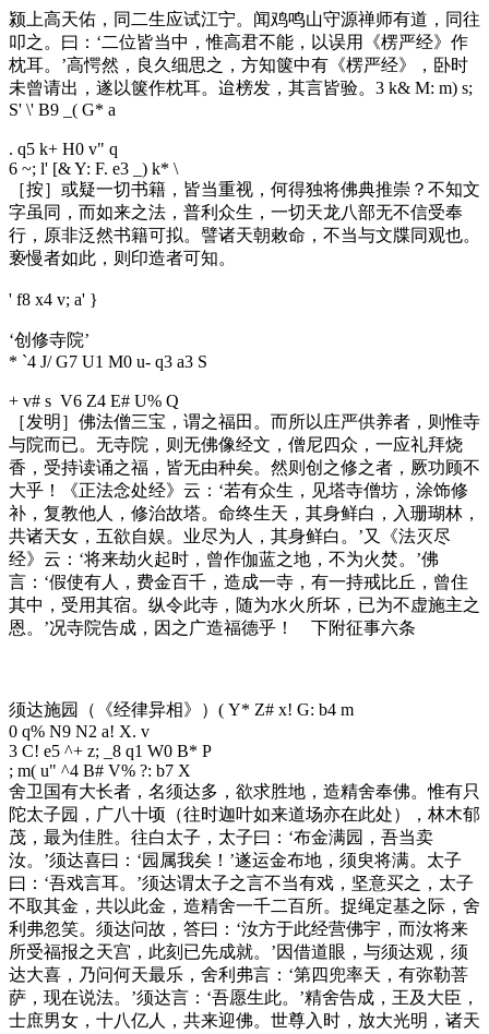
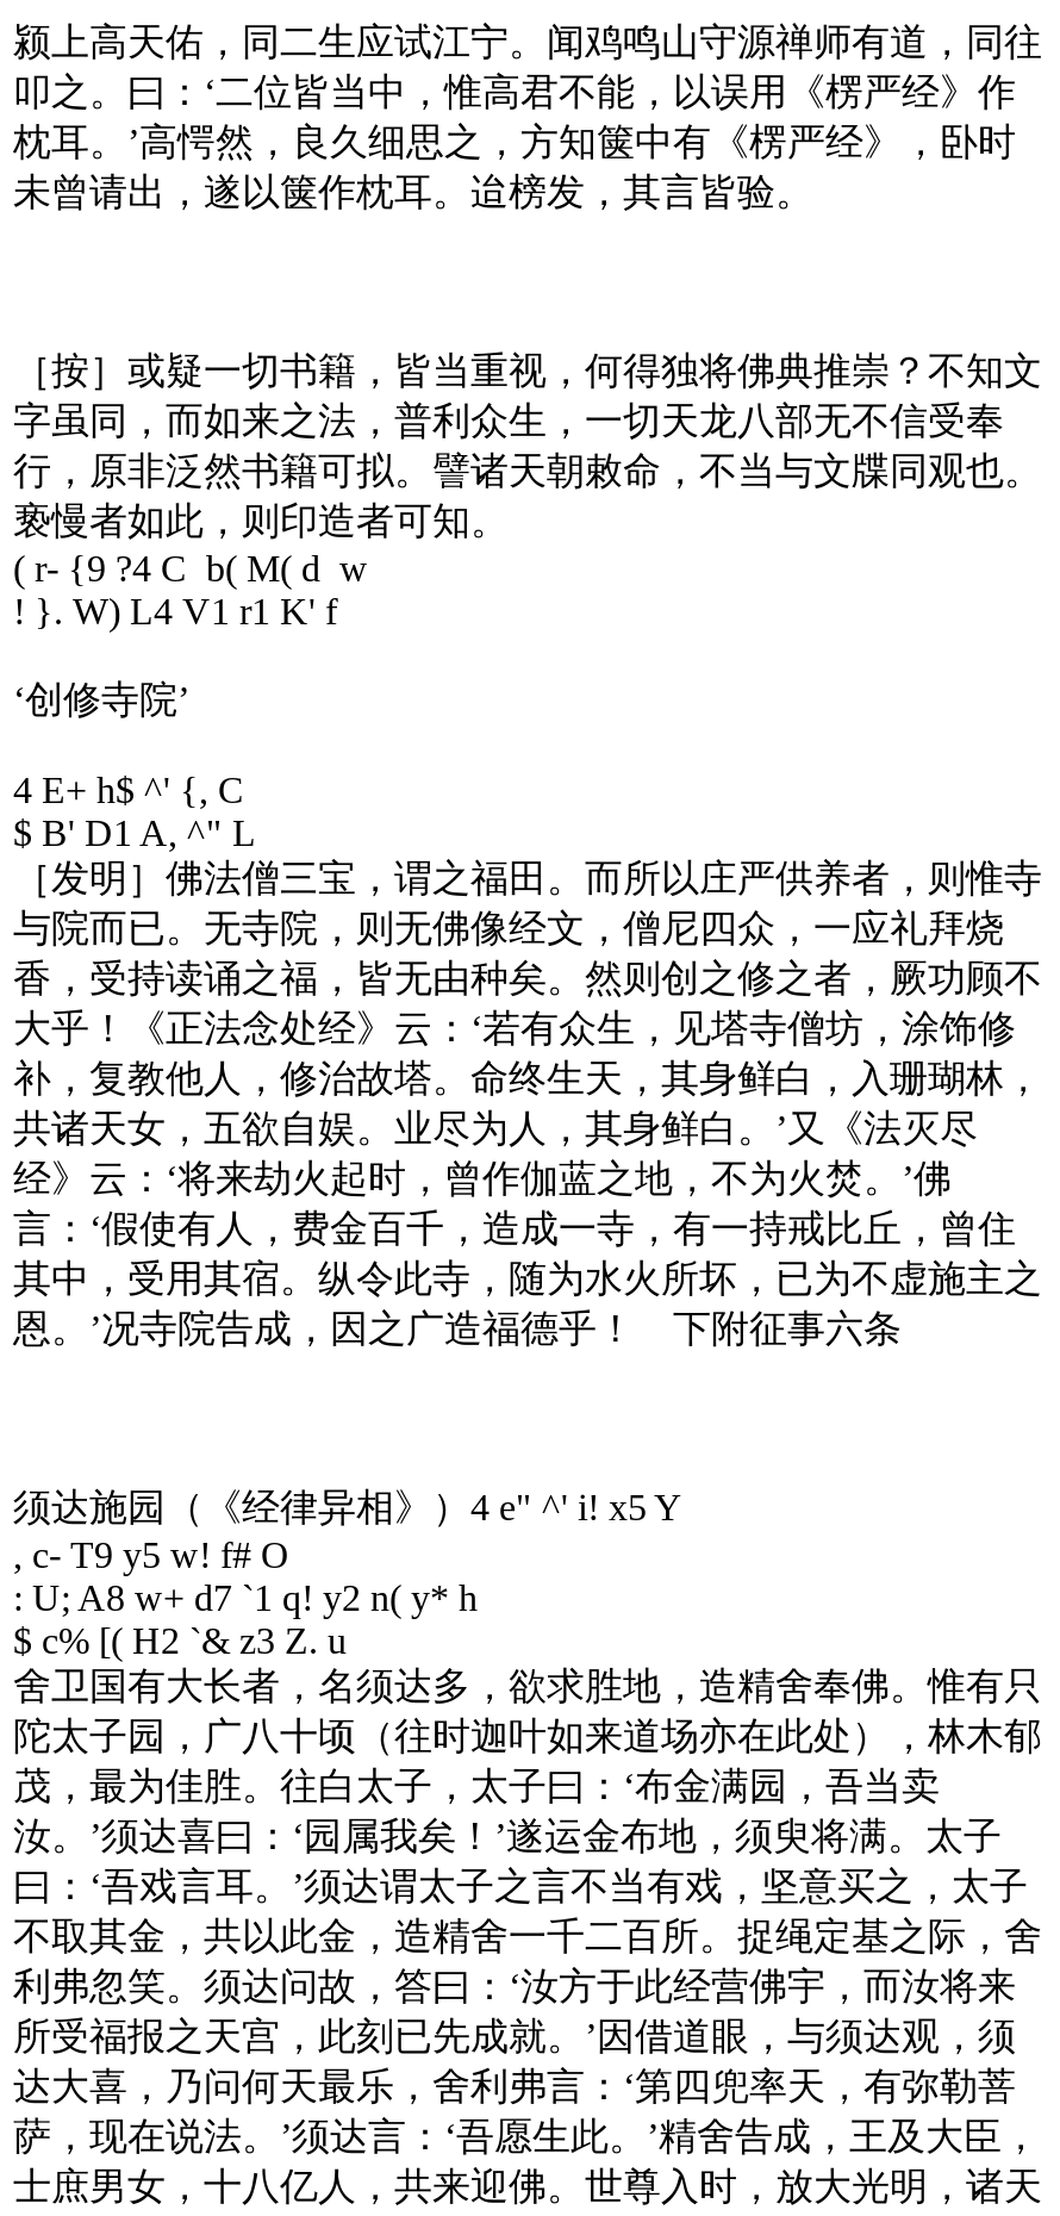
[9,79,473,178] 未曾请出，遂以箧作枕耳。迨榜发，其言皆验。3 k& M: m) s; | S' \' B9 _( G* a | . q5 k+ H0 v" q | 6 ~; l' [& Y: F. e3 _) k* \ -> [13,173,813,213] 未曾请出，遂以箧作枕耳。迨榜发，其言皆验。
[9,291,98,309] ' f8 x4 v; a' } -> [13,549,368,633] ( r- {9 ?4 C b( M( d w | ! }. W) L4 V1 r1 K' f
[9,353,207,411] * `4 J/ G7 U1 M0 u- q3 a3 S | + v# s V6 Z4 E# U% Q -> [13,771,256,854] 4 E+ h$ ^' {, C | $ B' D1 A, ^" L
[9,701,354,780] 须达施园（《经律异相》）( Y* Z# x! G: b4 m | 0 q% N9 N2 a! X. v | 3 C! e5 ^+ z; _8 q1 W0 B* P | ; m( u" ^4 B# V% ?: b7 X -> [13,1488,682,1662] 须达施园（《经律异相》）4 e" ^' i! x5 Y | , c- T9 y5 w! f# O | : U; A8 w+ d7 `1 q! y2 n( y* h | $ c% [( H2 `& z3 Z. u

